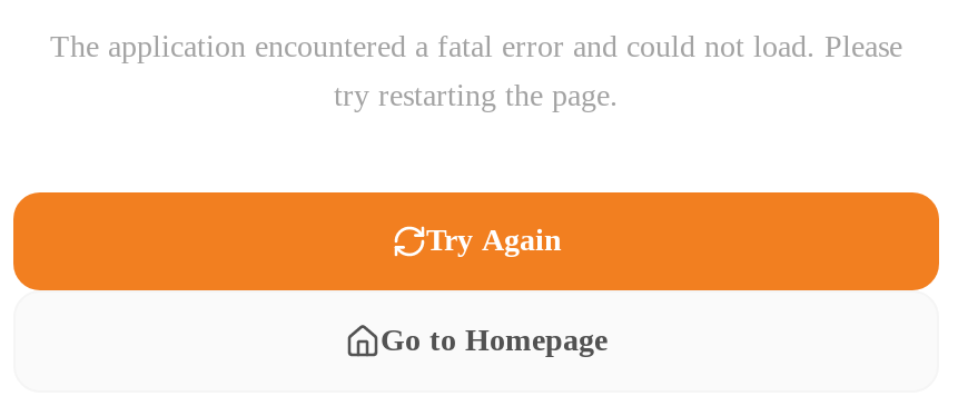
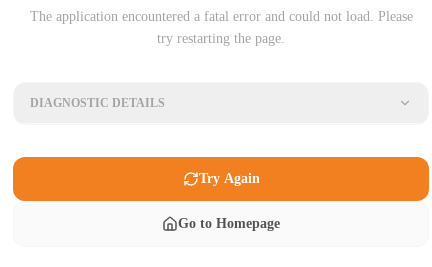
none -> [30,96,165,110] DIAGNOSTIC DETAILS

